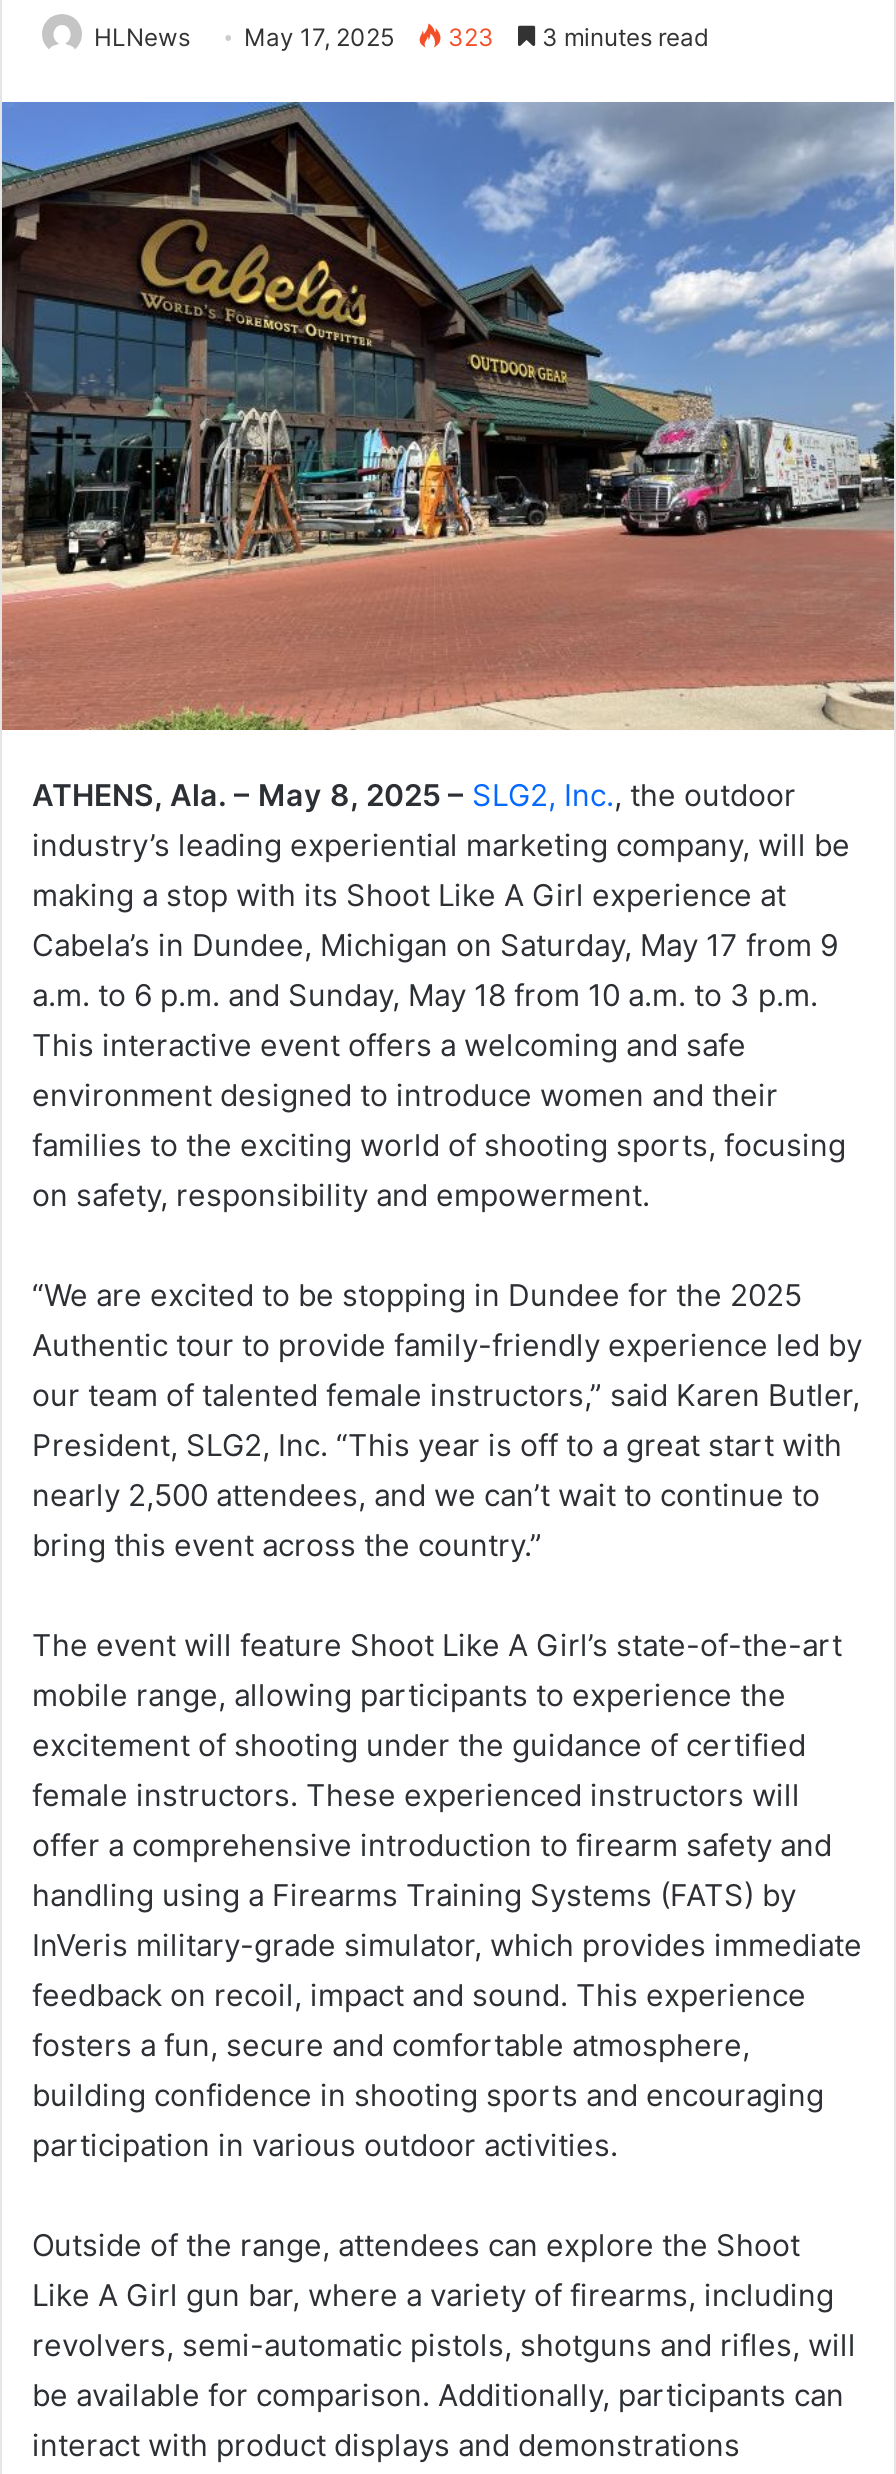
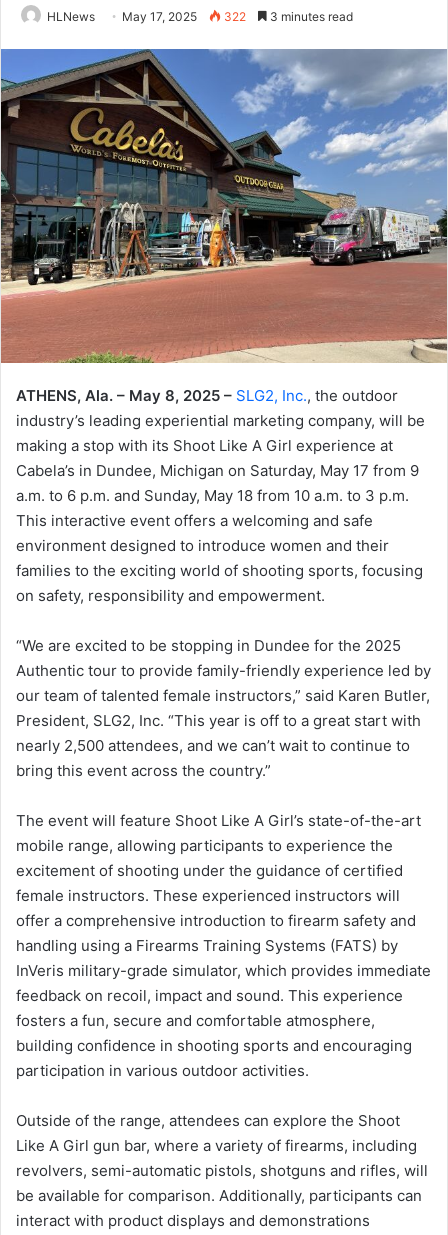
[94,22,708,52] HLNews May 17, 2025 323 3 minutes read -> [47,9,353,24] HLNews May 17, 2025 322 3 minutes read

